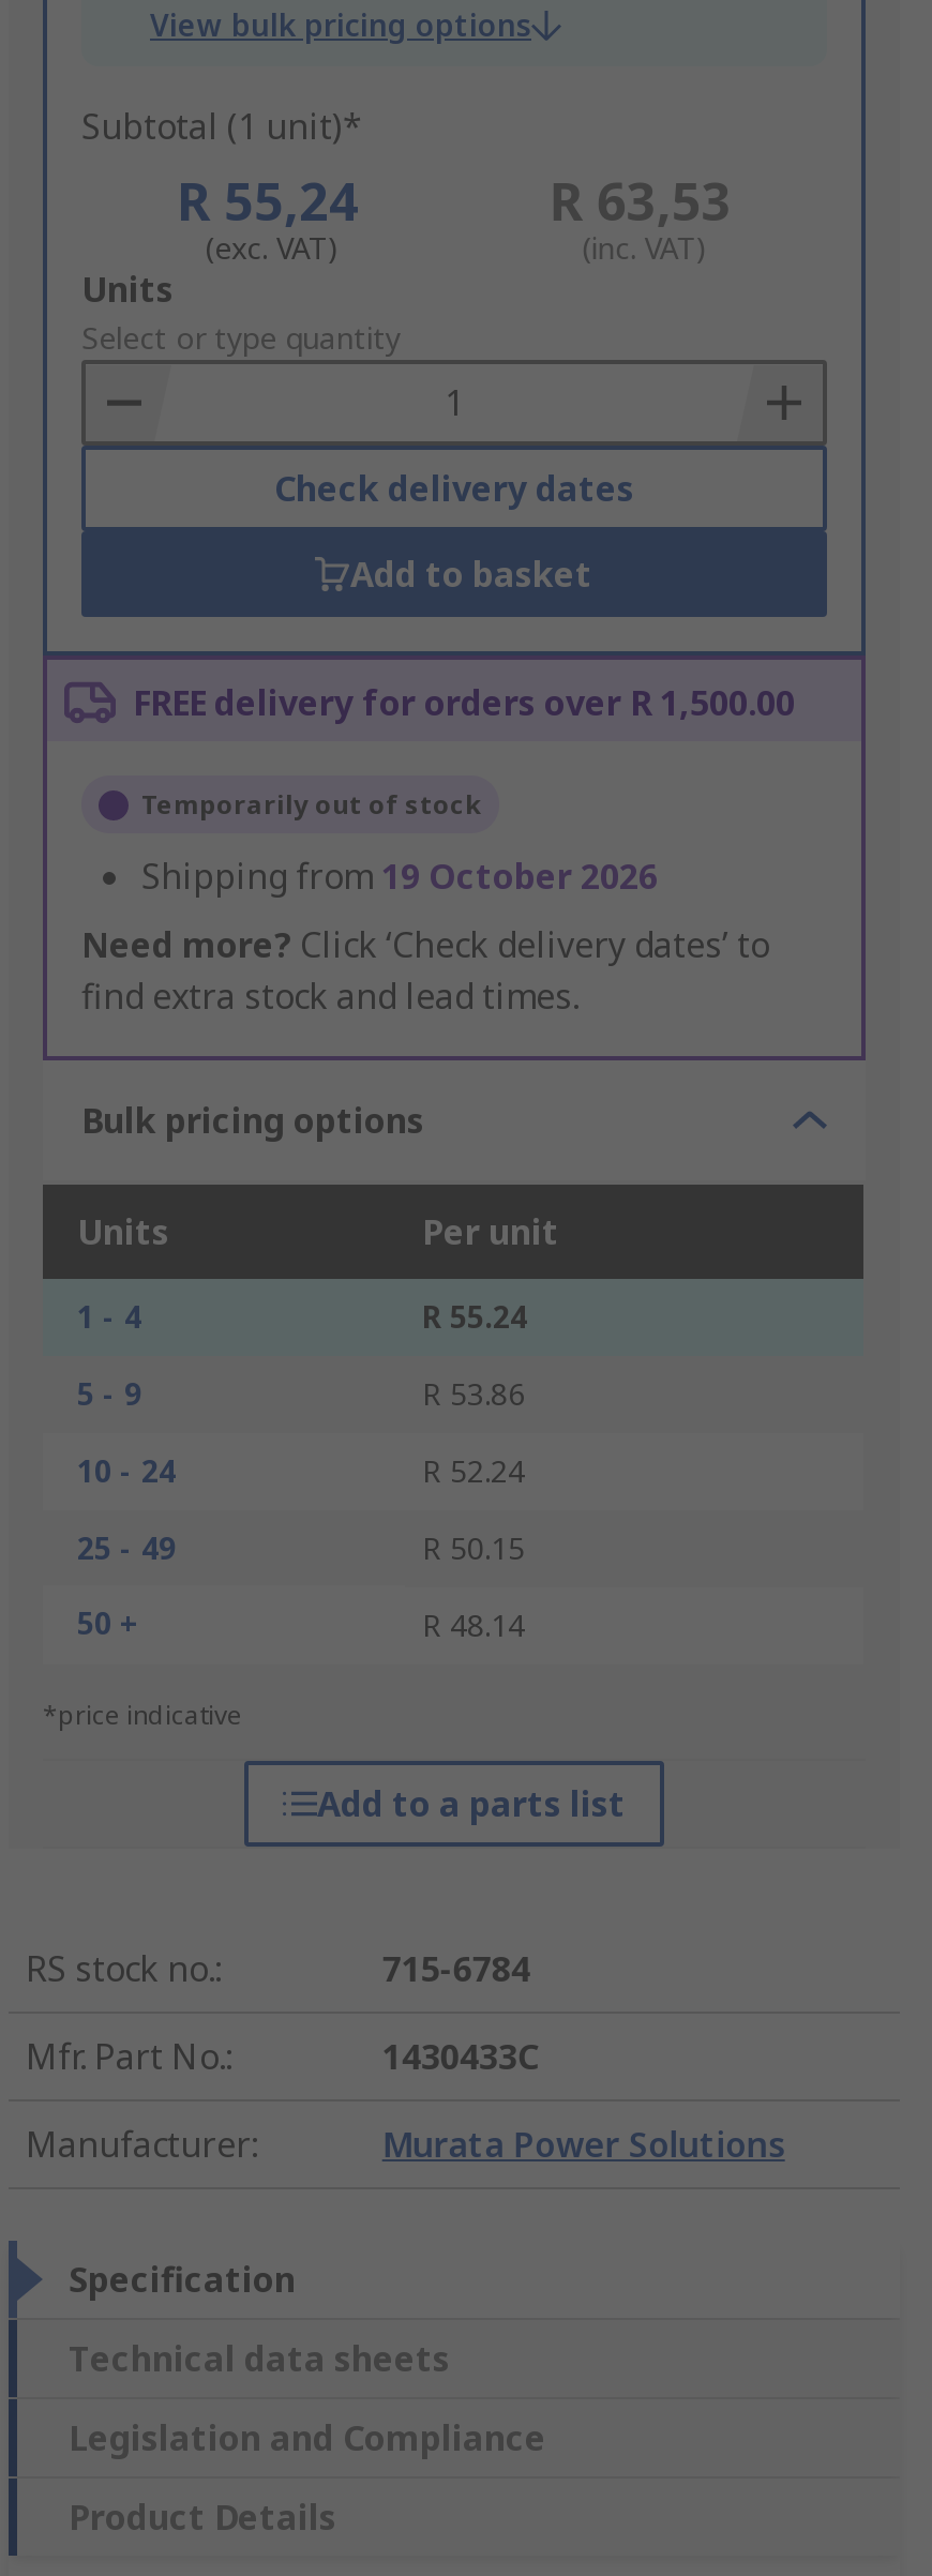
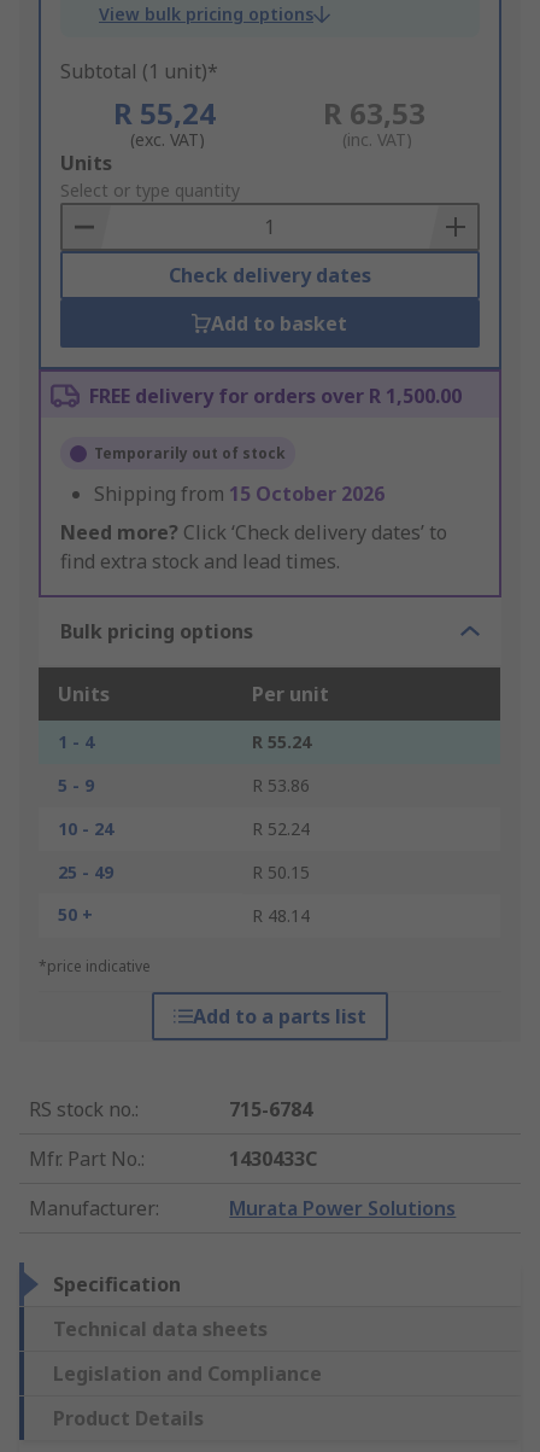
[141,854,658,901] Shipping from 19 October 2026 -> [94,481,385,508] Shipping from 15 October 2026

